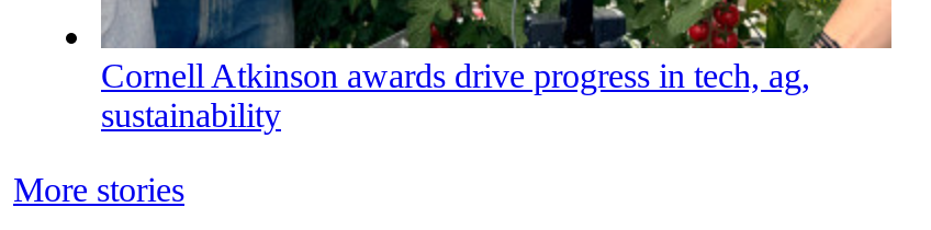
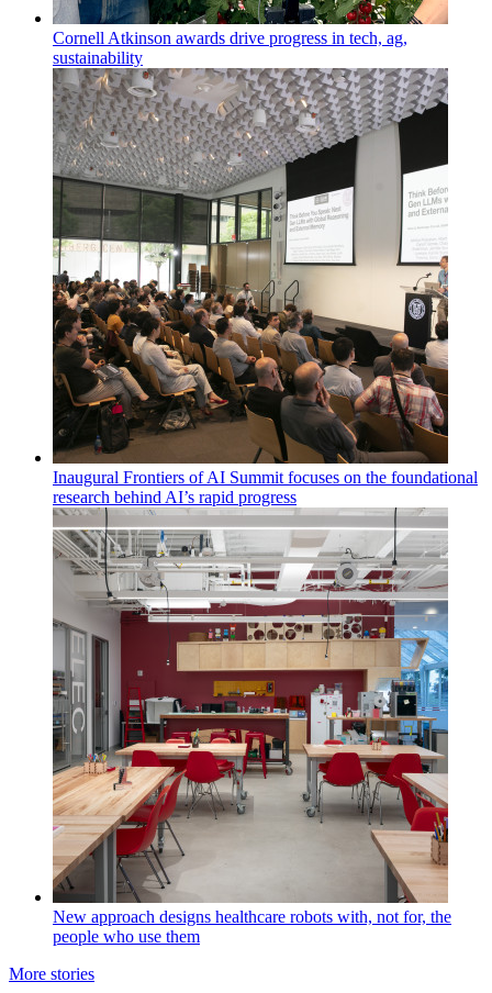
none -> [53,67,478,506] [image] | Inaugural Frontiers of AI Summit focuses on the foundational | research behind AI’s rapid progress
none -> [53,506,451,945] [image] | New approach designs healthcare robots with, not for, the | people who use them

